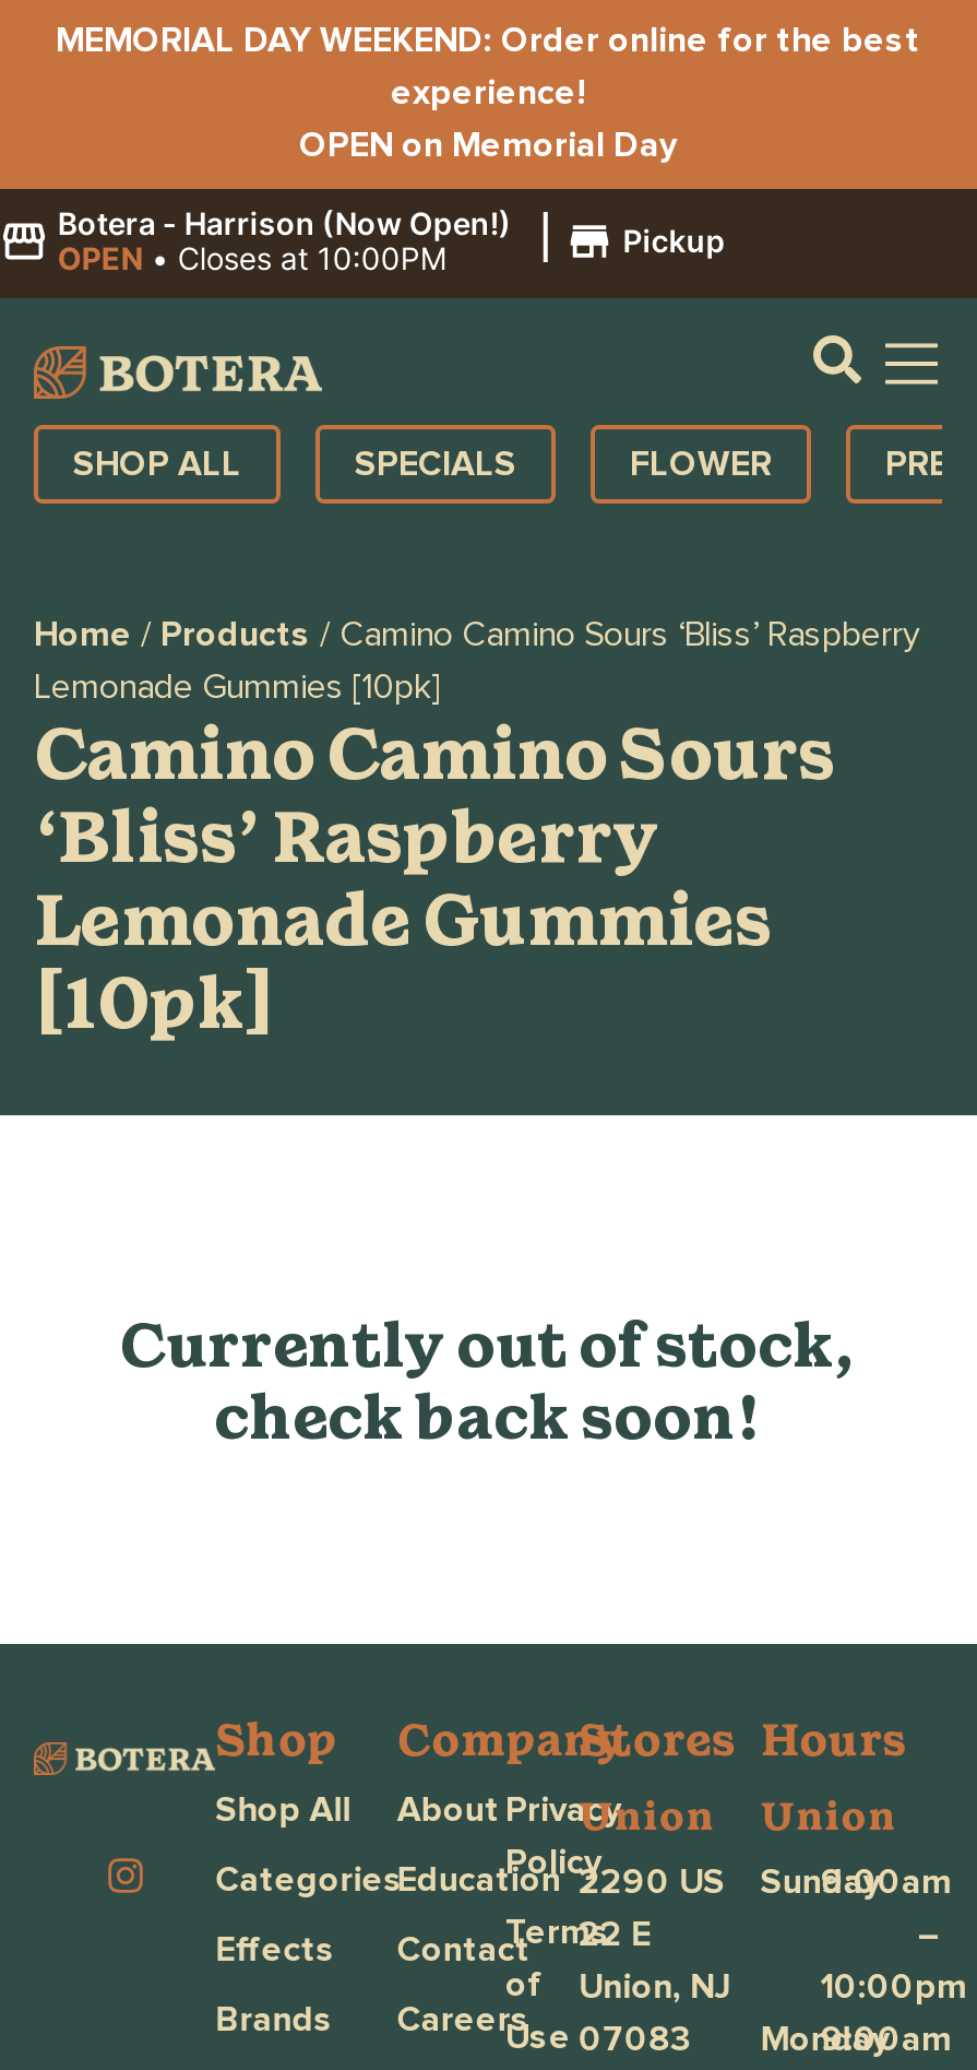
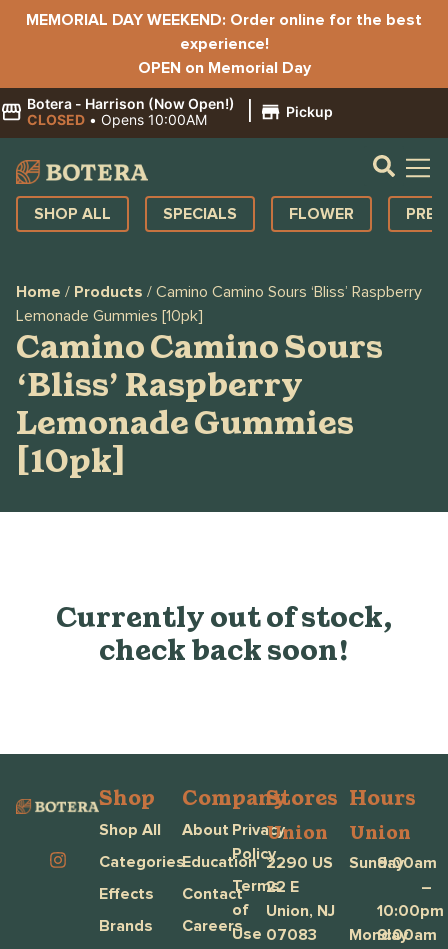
[57,239,446,276] OPEN • Closes at 10:00PM -> [27,111,207,128] CLOSED • Opens 10:00AM

